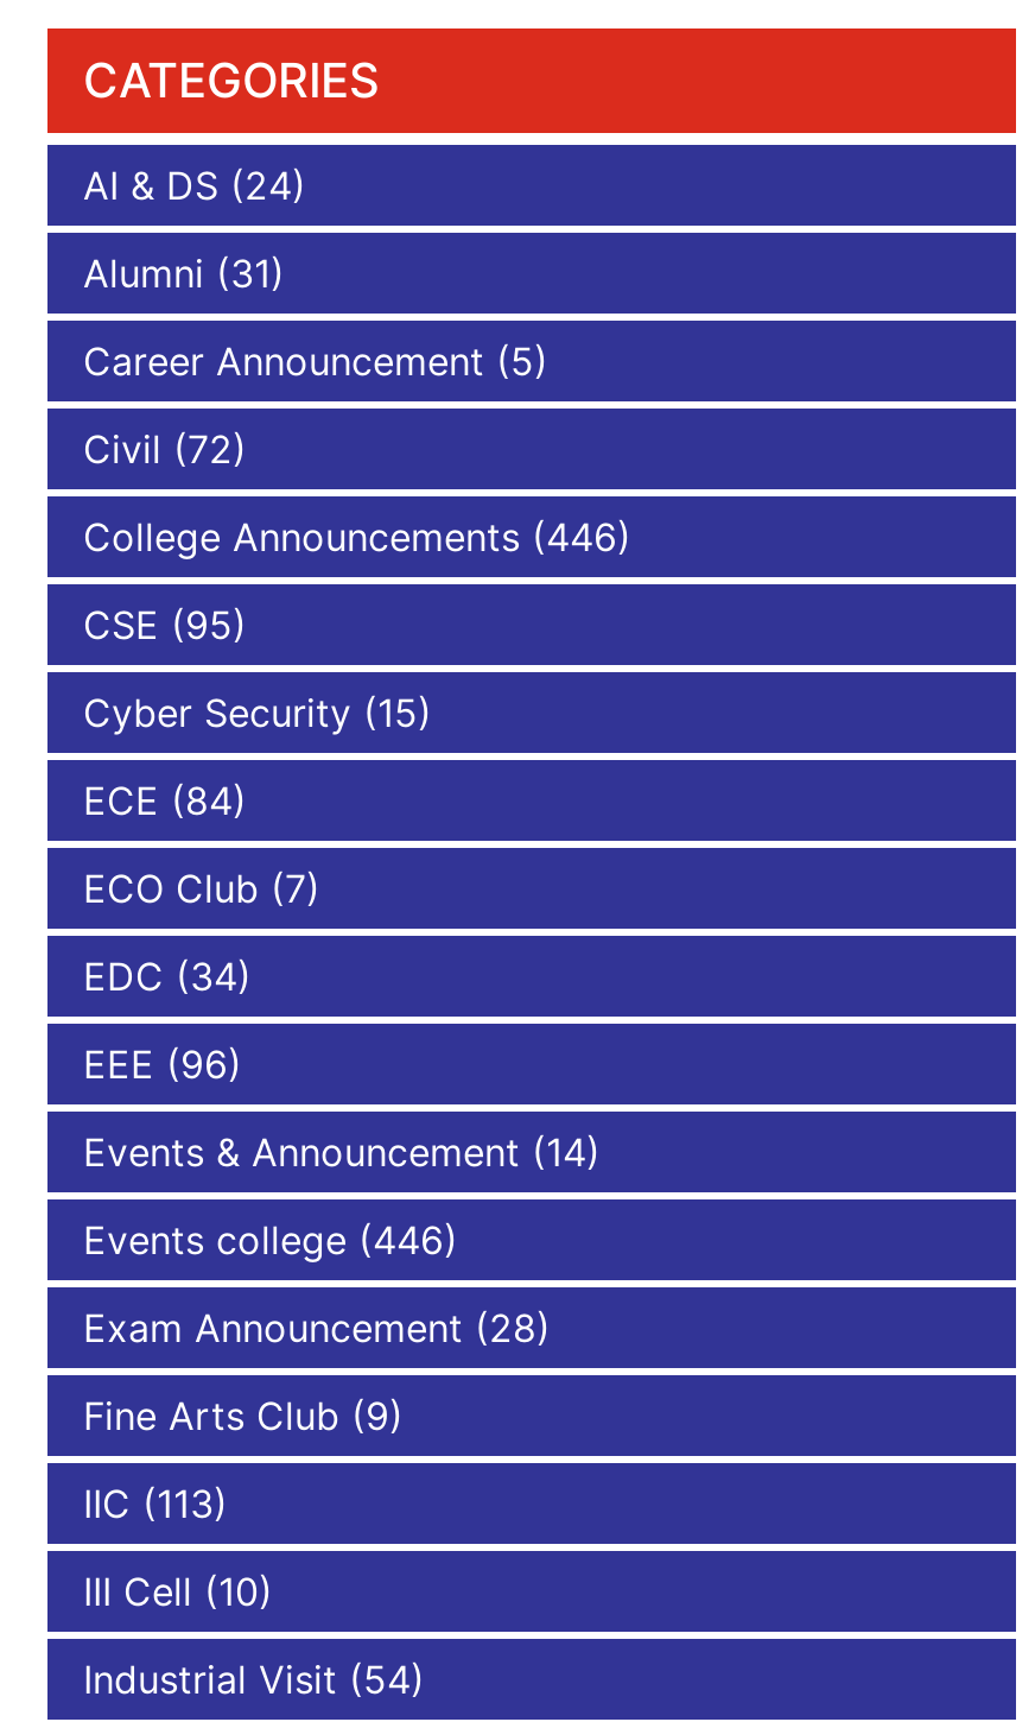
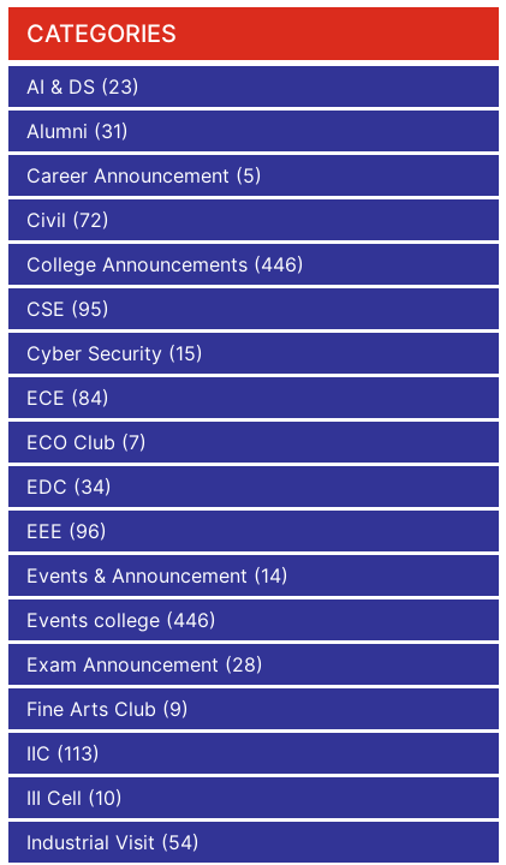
[83,162,306,209] AI & DS (24) -> [26,74,139,98] AI & DS (23)

